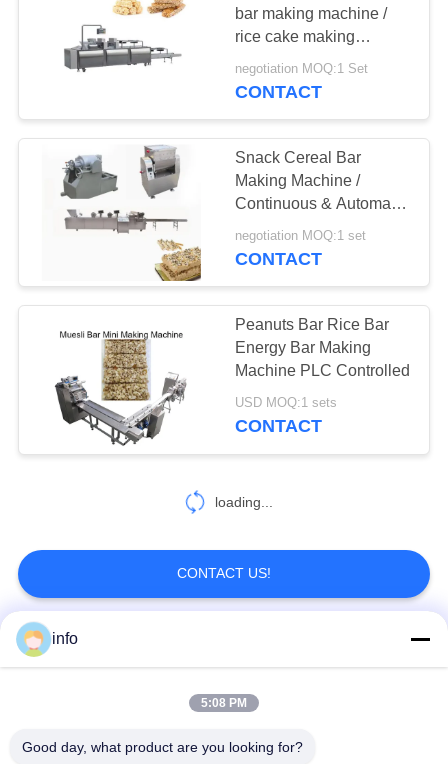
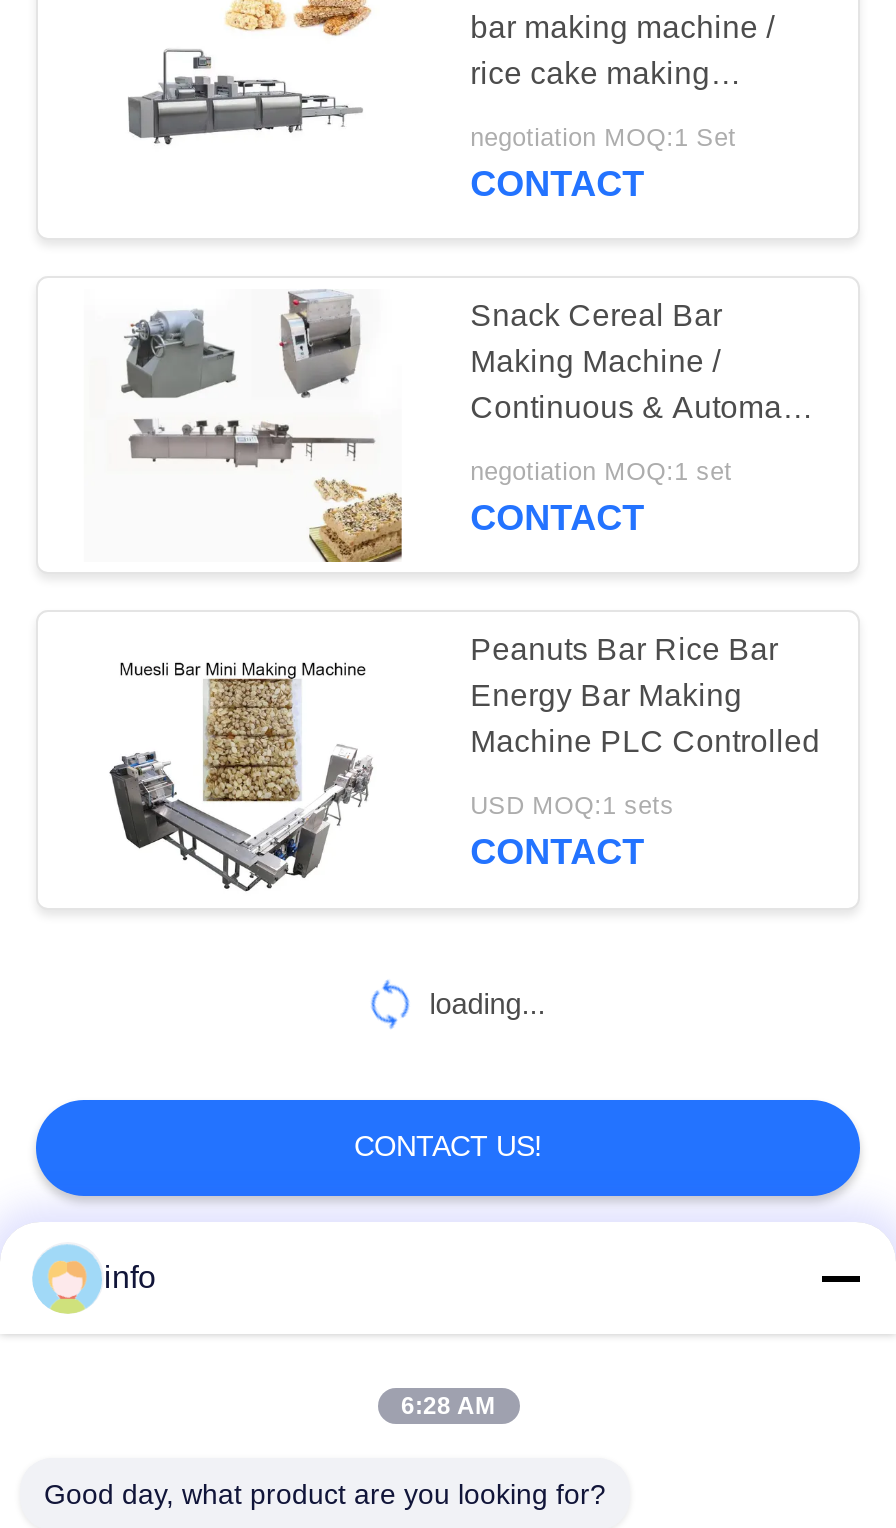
[201,696,247,710] 5:08 PM -> [401,1392,495,1420] 6:28 AM

